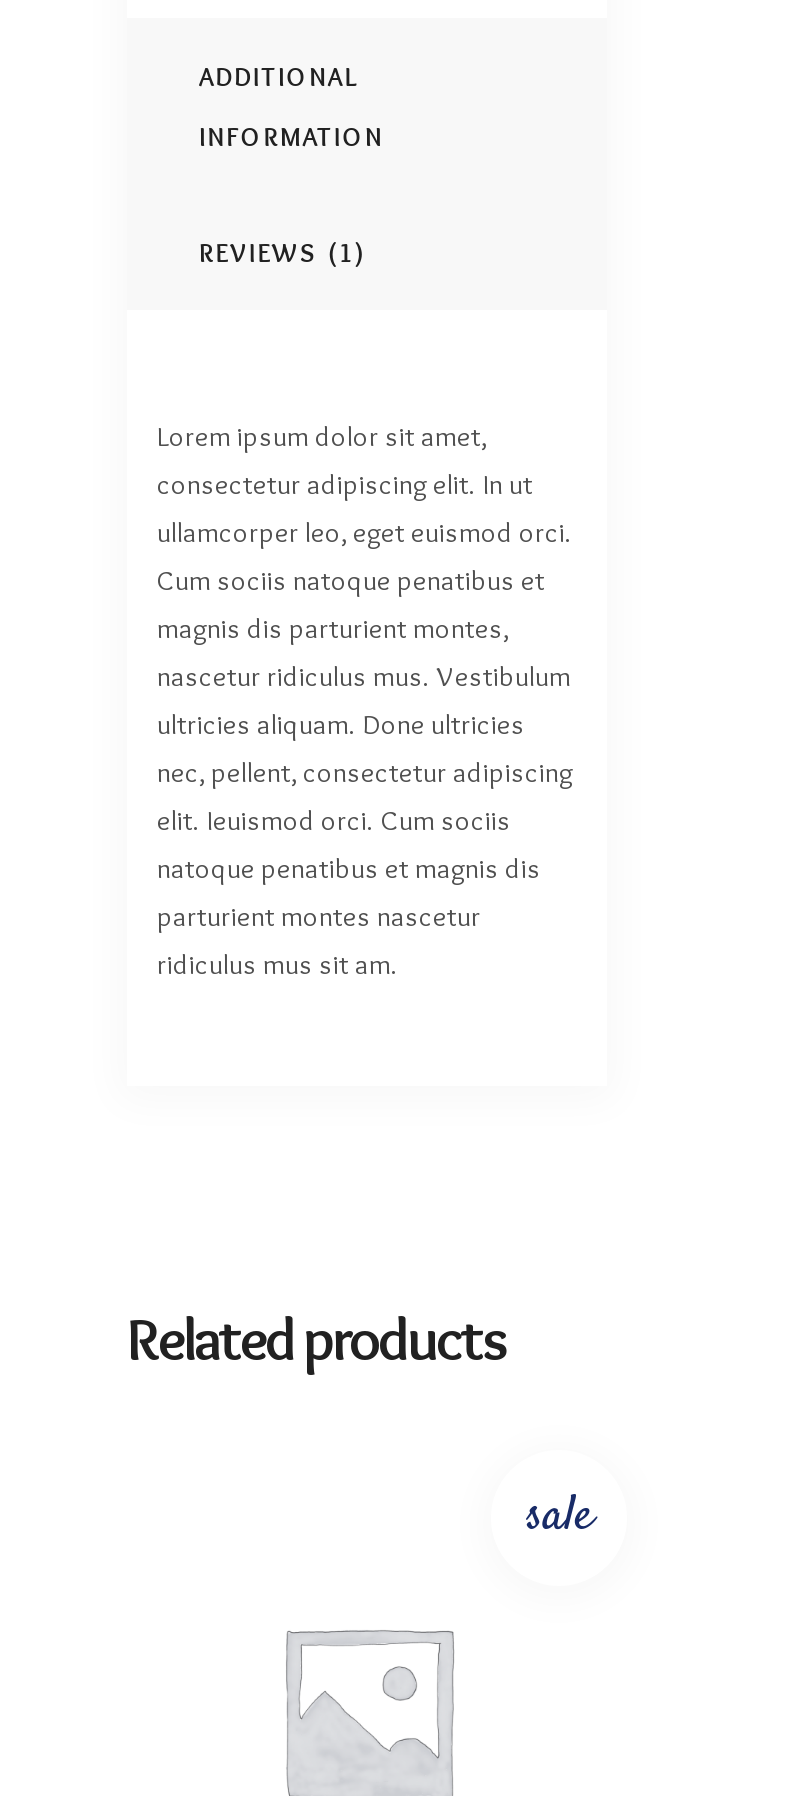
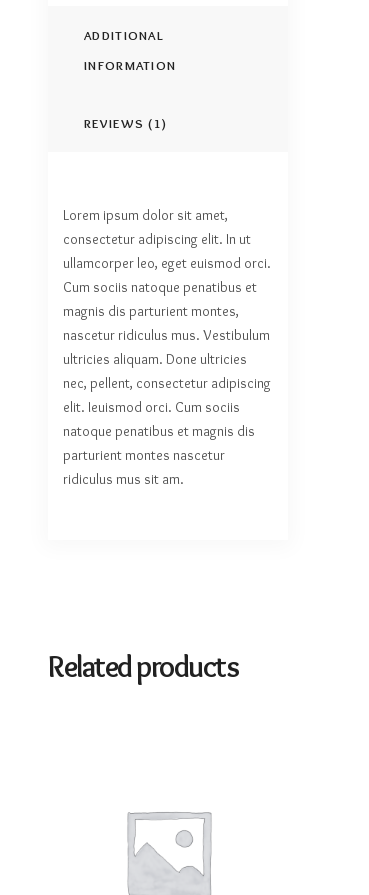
[525,1481,593,1551] sale -> none

